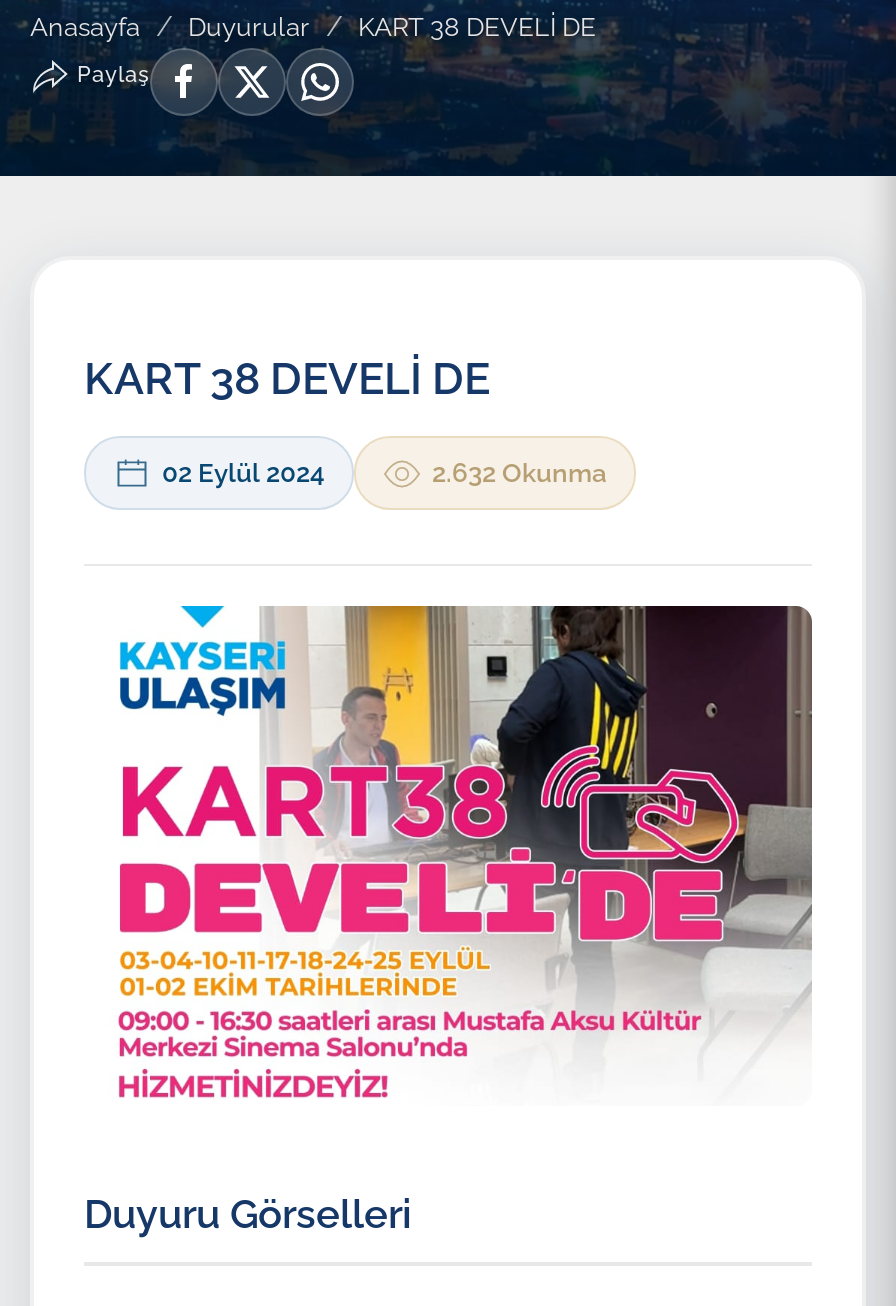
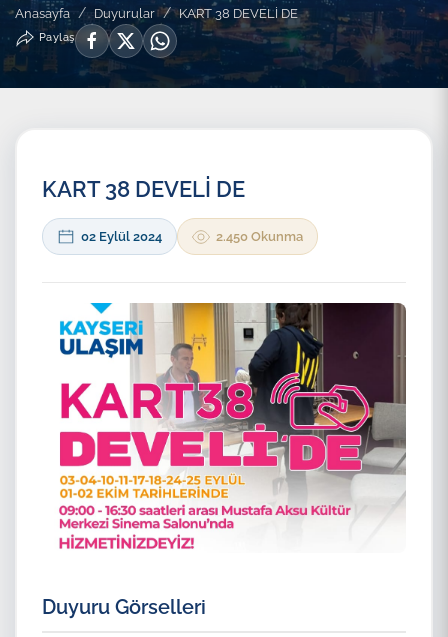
[432,458,606,488] 2.632 Okunma -> [216,229,303,244] 2.450 Okunma

